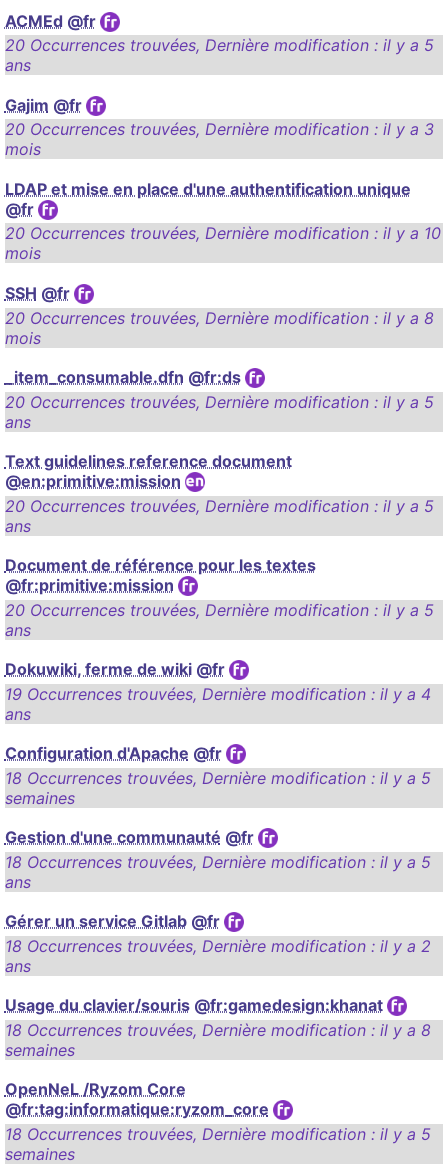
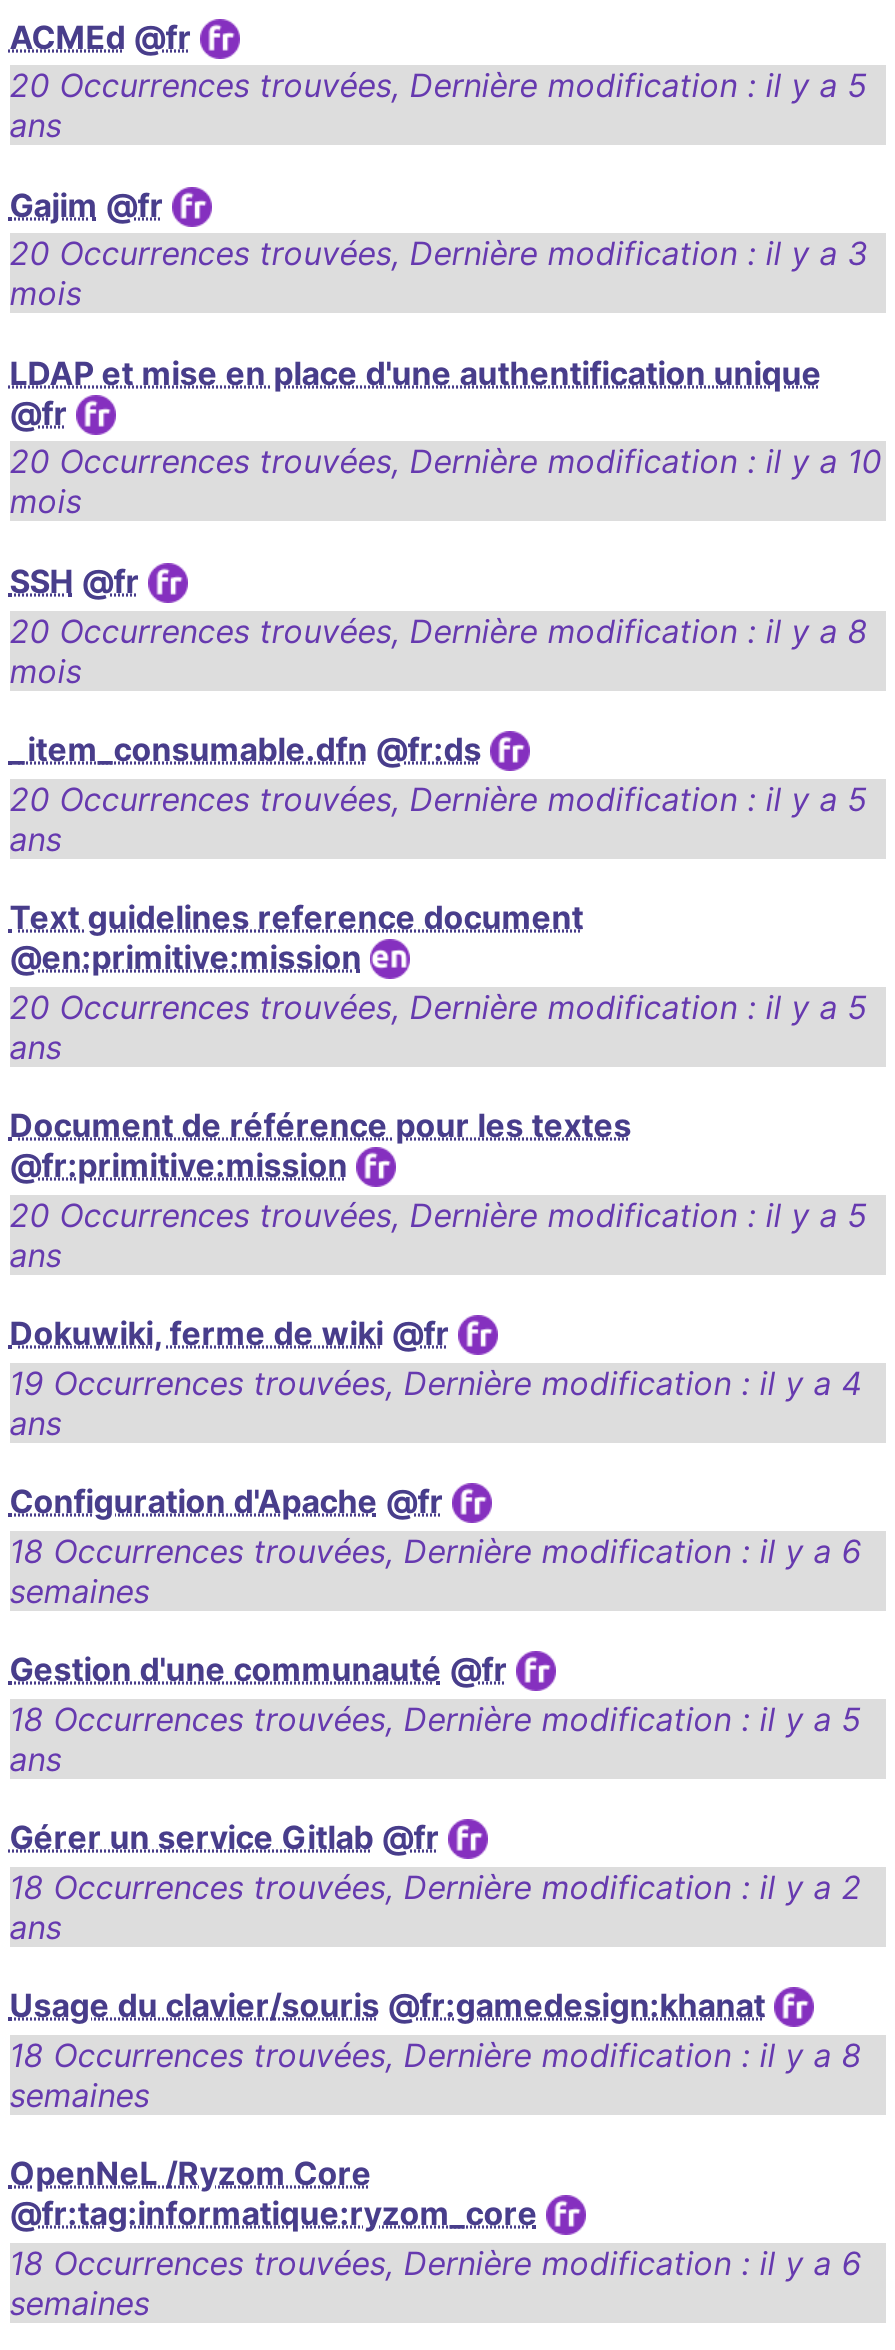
[5,768,431,788] 18 Occurrences trouvées, Dernière modification : il y a 5 -> [10,1530,862,1570] 18 Occurrences trouvées, Dernière modification : il y a 6
[5,1124,431,1144] 18 Occurrences trouvées, Dernière modification : il y a 5 -> [10,2242,862,2282] 18 Occurrences trouvées, Dernière modification : il y a 6

